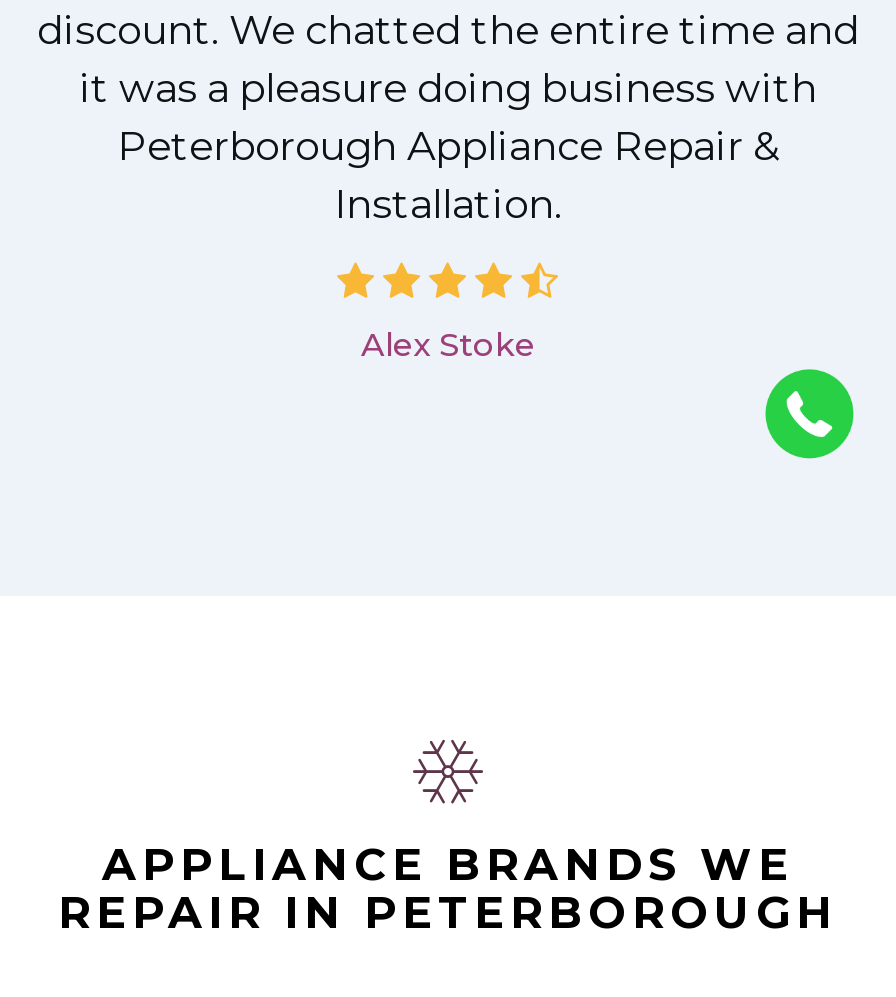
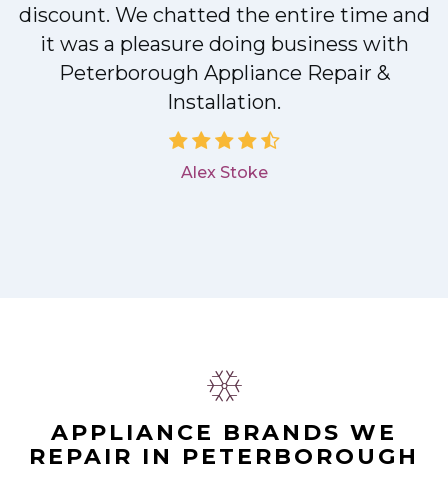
[764,368,856,460] [image] -> none

